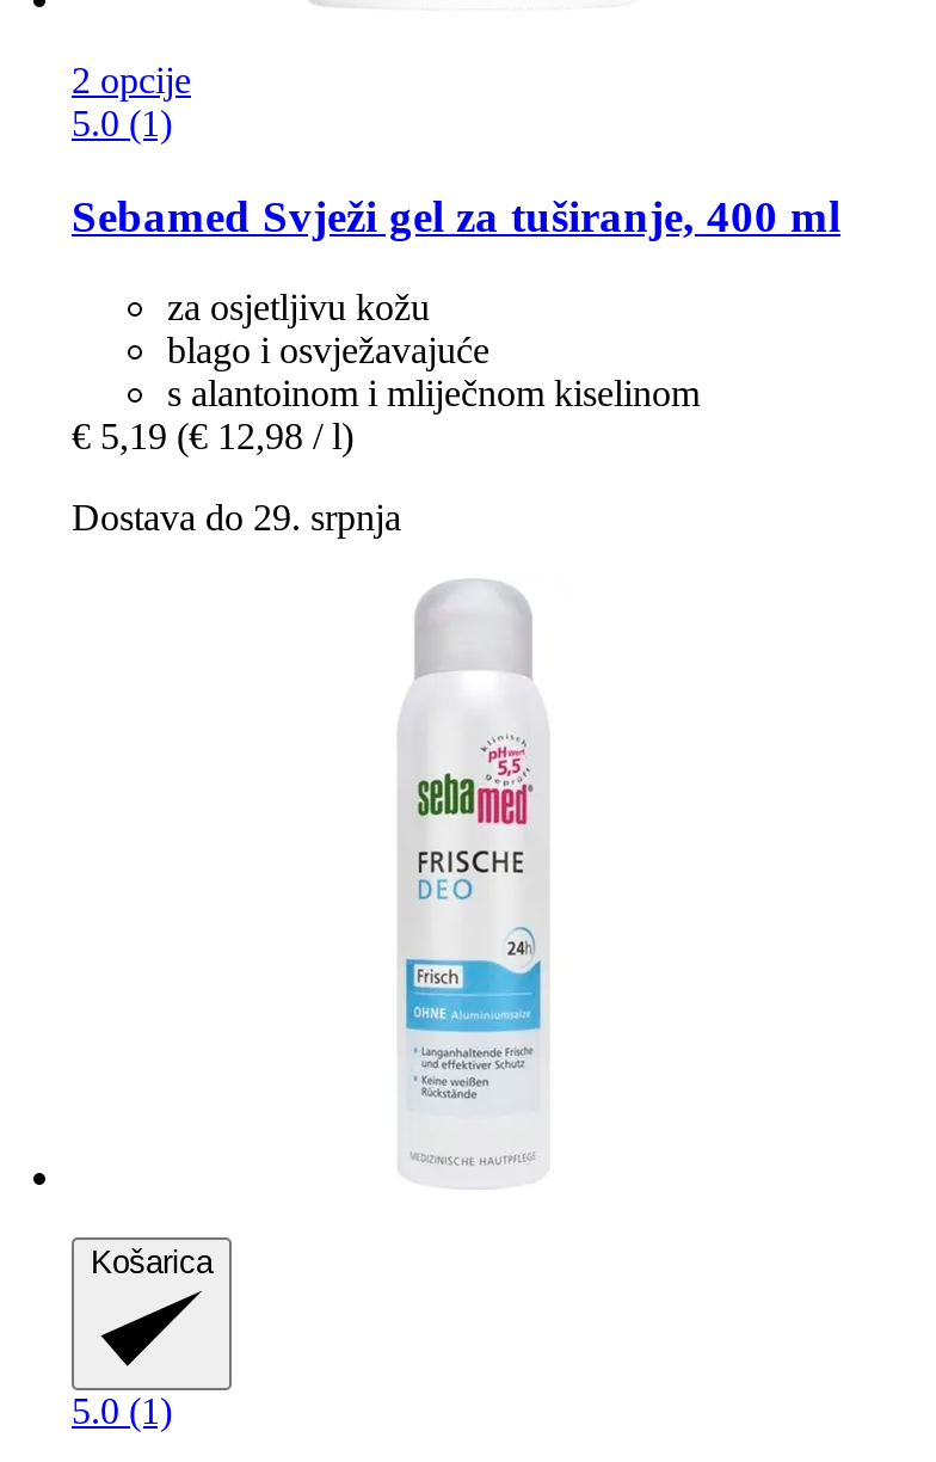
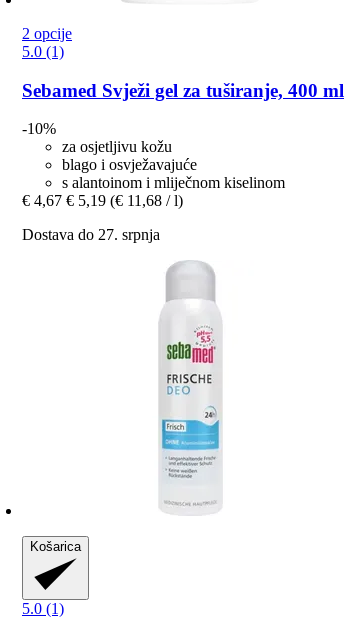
none -> [22,120,56,137] -10%
[72,416,353,457] € 5,19 (€ 12,98 / l) -> [22,192,183,209] € 4,67 € 5,19 (€ 11,68 / l)
[72,497,401,538] Dostava do 29. srpnja -> [22,226,160,243] Dostava do 27. srpnja

